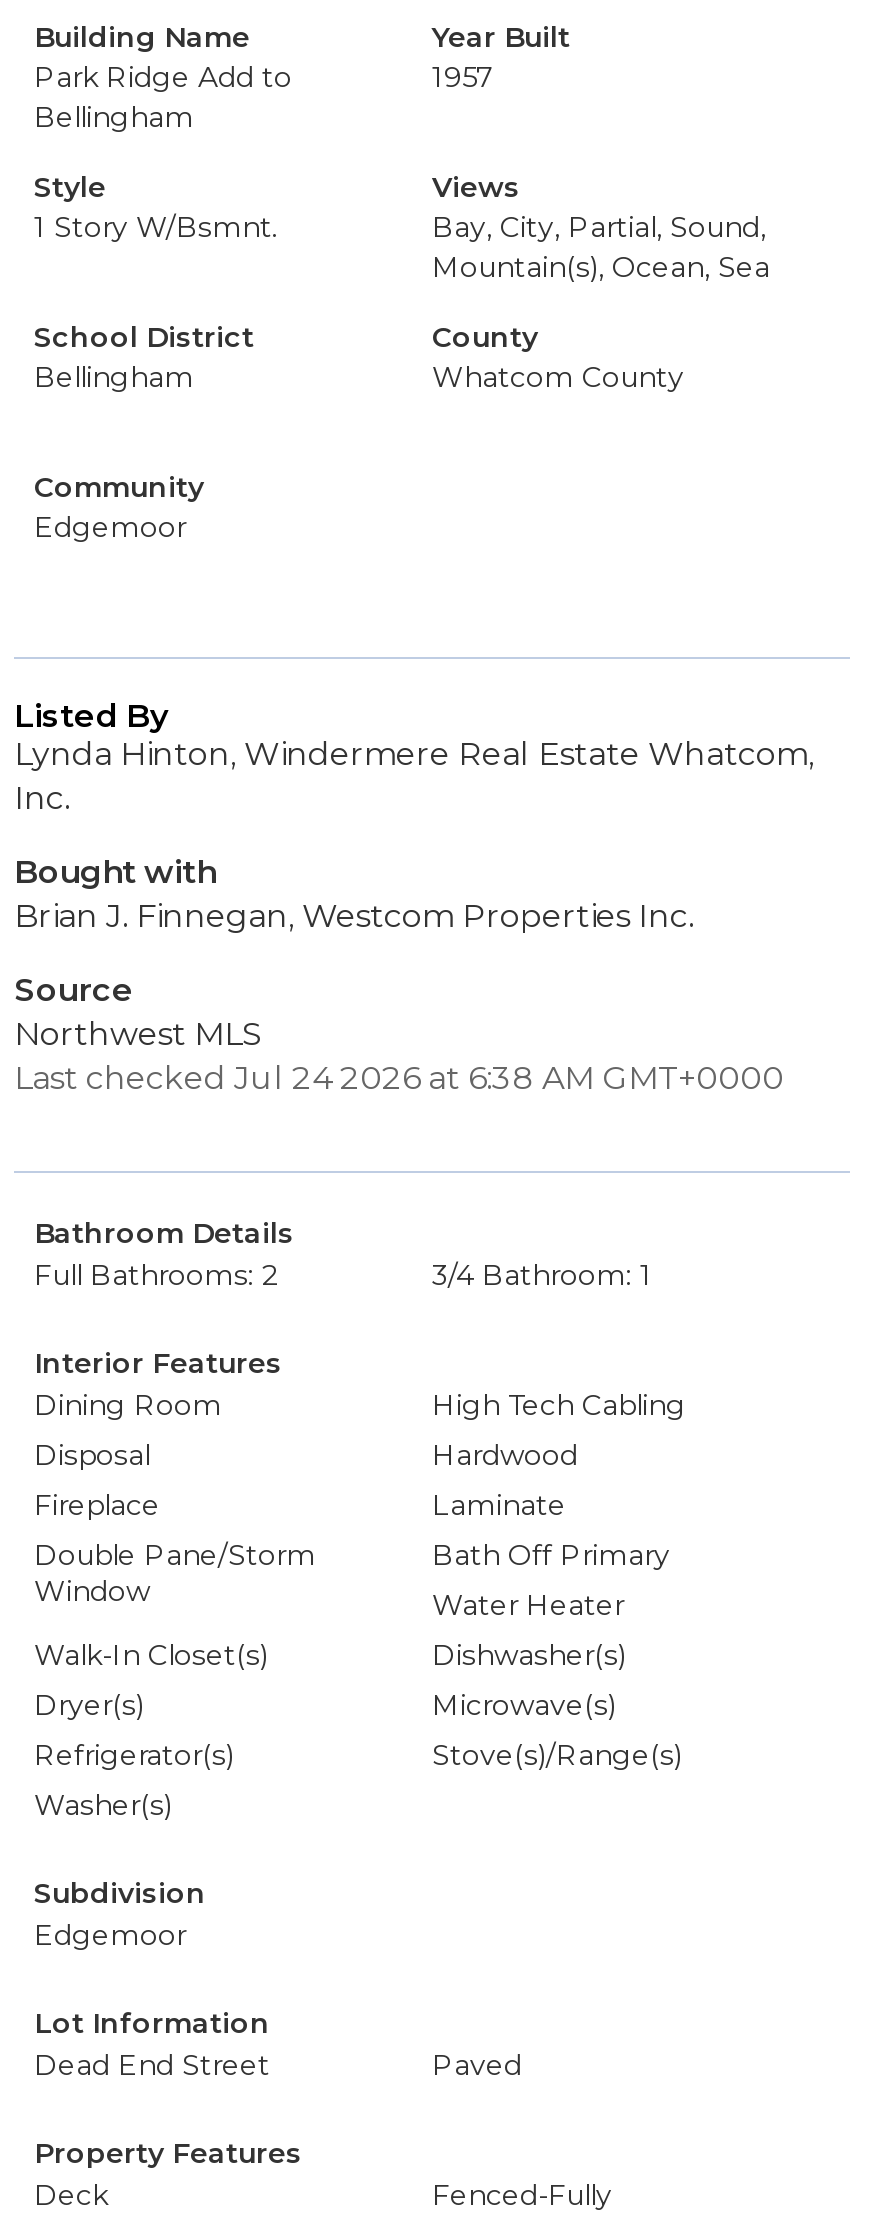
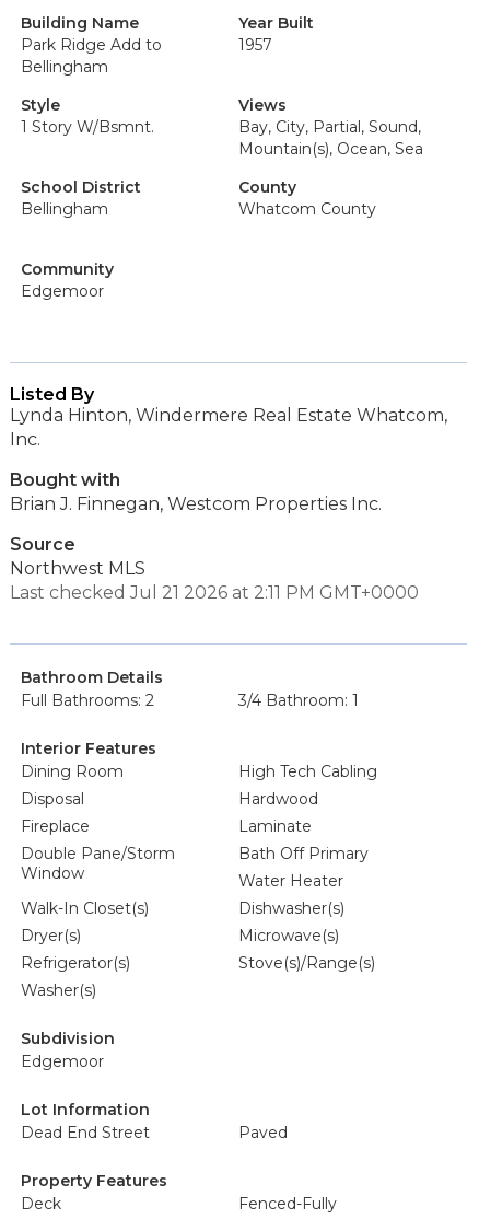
[14,1059,784,1097] Last checked Jul 24 2026 at 6:38 AM GMT+0000 -> [10,582,419,603] Last checked Jul 21 2026 at 2:11 PM GMT+0000

